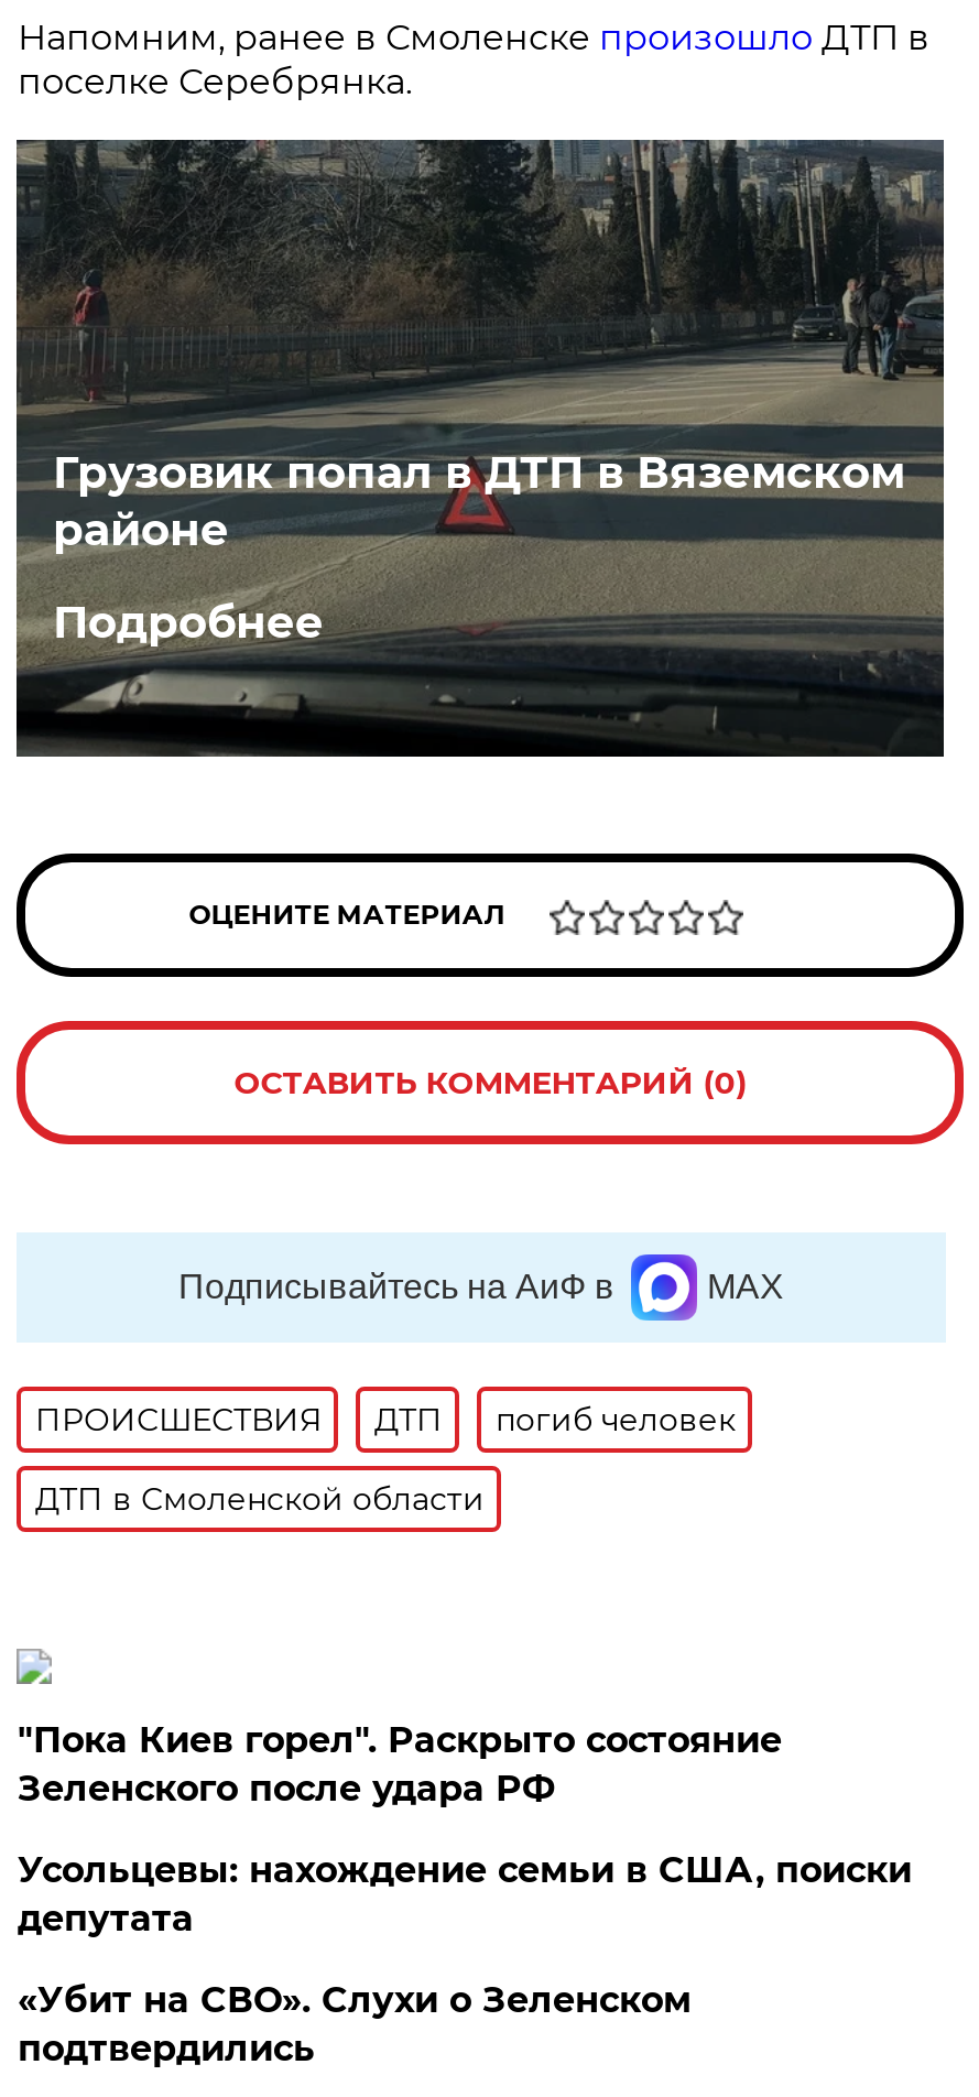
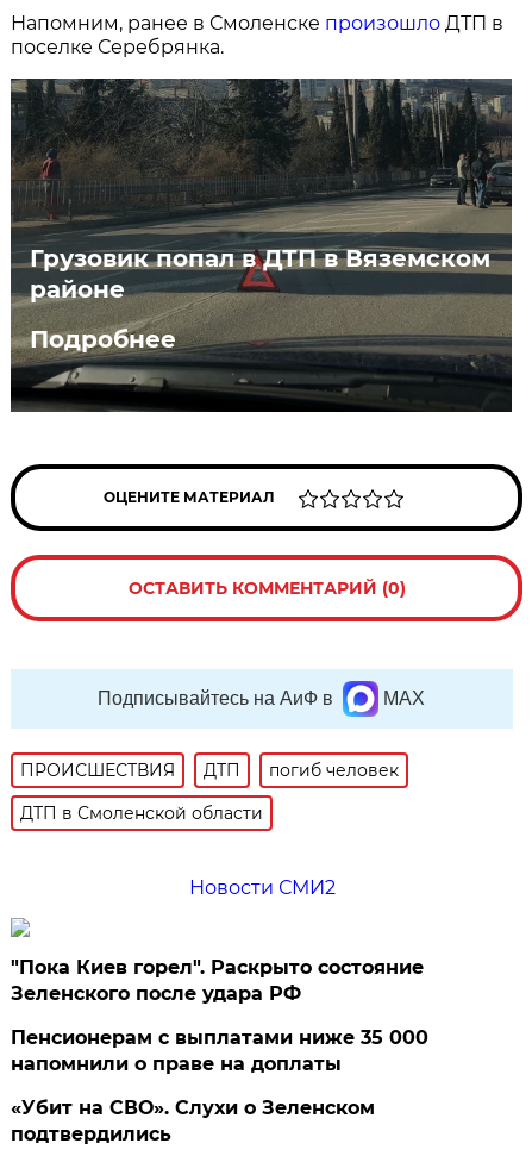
none -> [189,876,335,899] Новости СМИ2
[17,1849,912,1940] Усольцевы: нахождение семьи в США, поиски | депутата -> [11,1026,429,1075] Пенсионерам с выплатами ниже 35 000 | напомнили о праве на доплаты

